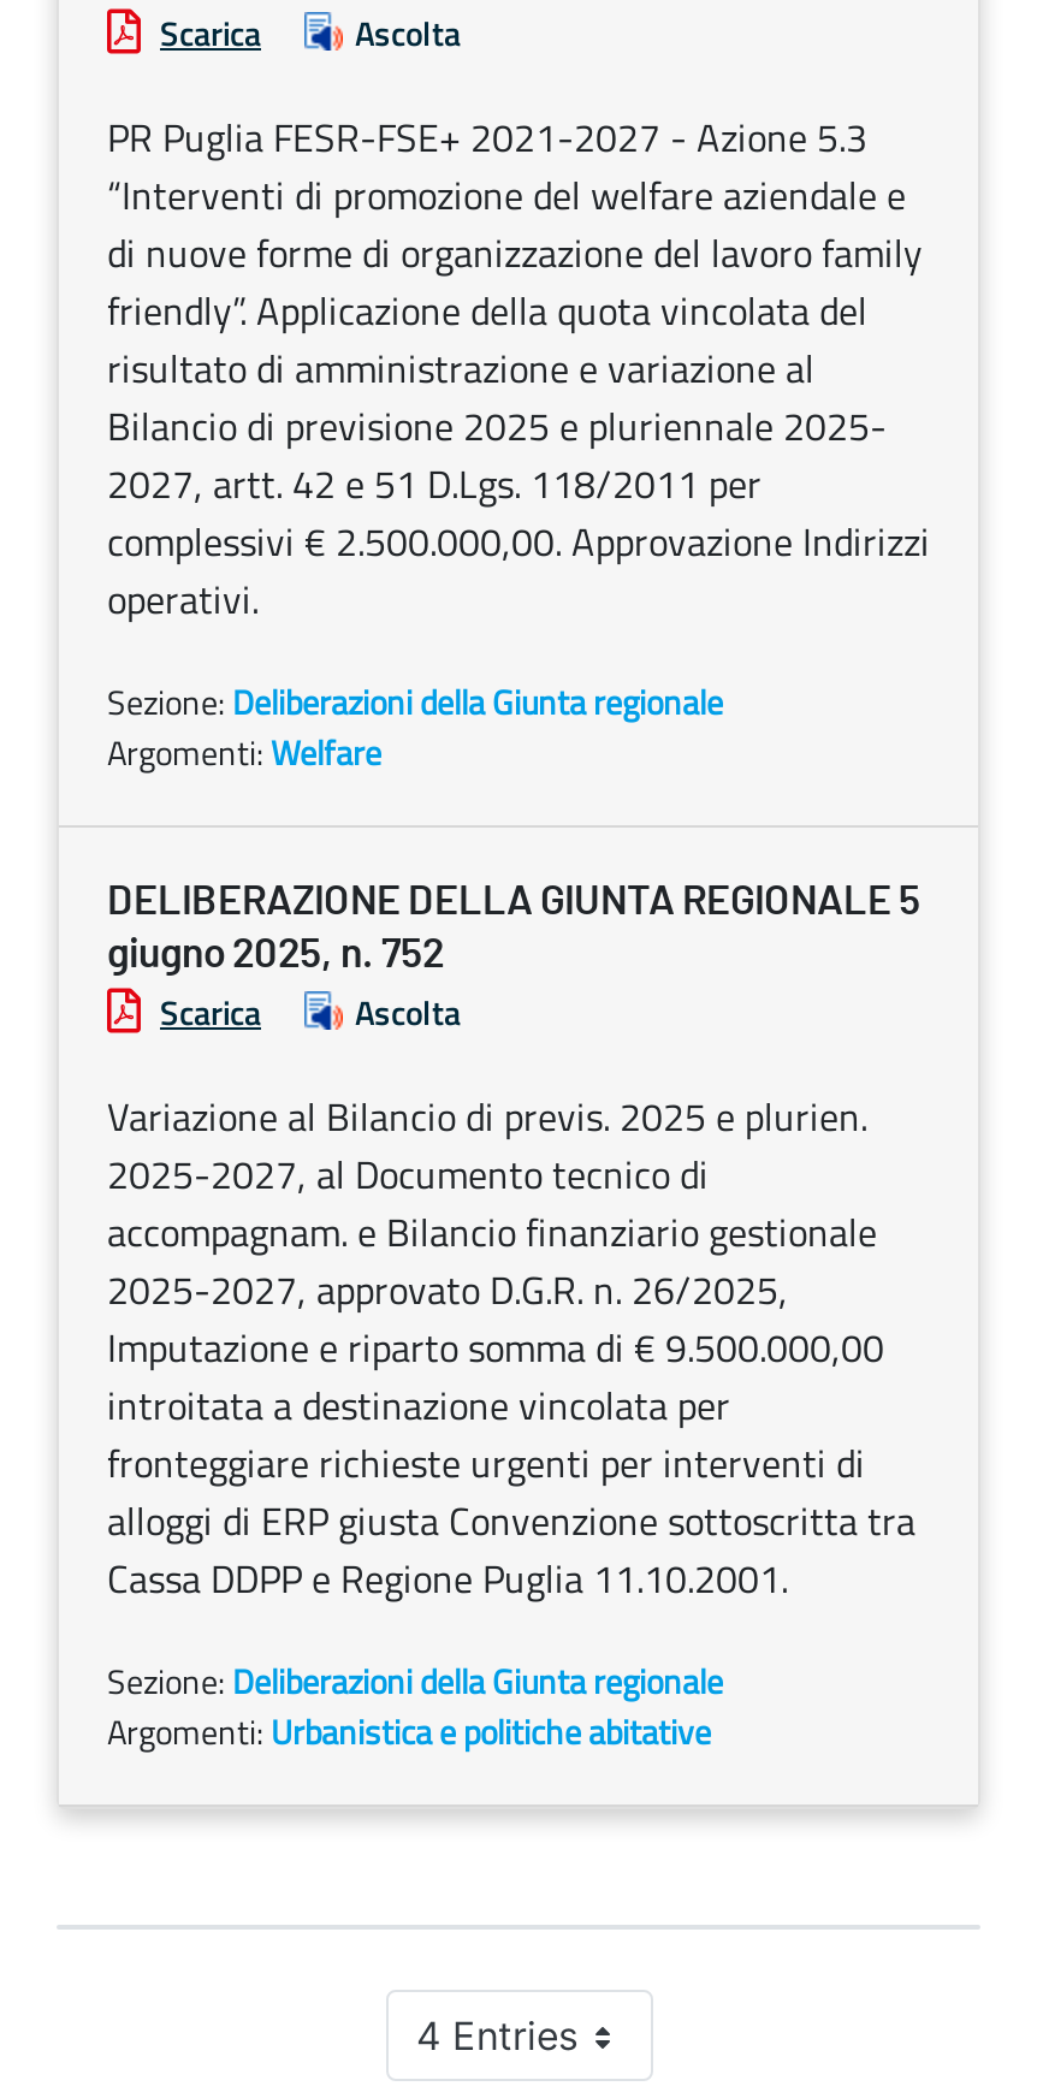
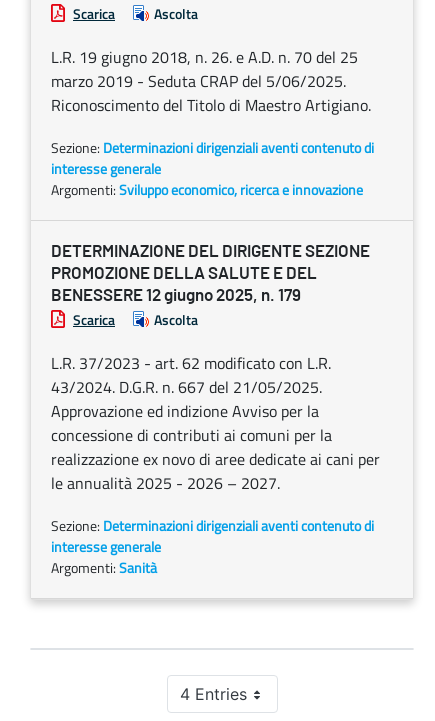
[107,108,930,628] PR Puglia FESR-FSE+ 2021-2027 - Azione 5.3 | “Interventi di promozione del welfare aziendale e | di nuove forme di organizzazione del lavoro family | friendly”. Applicazione della quota vincolata del | risultato di amministrazione e variazione al | Bilancio di previsione 2025 e pluriennale 2025- | 2027, artt. 42 e 51 D.Lgs. 118/2011 per | complessivi € 2.500.000,00. Approvazione Indirizzi | operativi. -> [51,45,371,117] L.R. 19 giugno 2018, n. 26. e A.D. n. 70 del 25 | marzo 2019 - Seduta CRAP del 5/06/2025. | Riconoscimento del Titolo di Maestro Artigiano.
[107,676,723,777] Sezione: Deliberazioni della Giunta regionale | Argomenti: Welfare -> [51,137,374,200] Sezione: Determinazioni dirigenziali aventi contenuto di | interesse generale | Argomenti: Sviluppo economico, ricerca e innovazione
[107,881,920,974] DELIBERAZIONE DELLA GIUNTA REGIONALE 5 | giugno 2025, n. 752 -> [51,243,370,304] DETERMINAZIONE DEL DIRIGENTE SEZIONE | PROMOZIONE DELLA SALUTE E DEL | BENESSERE 12 giugno 2025, n. 179
[107,1087,915,1607] Variazione al Bilancio di previs. 2025 e plurien. | 2025-2027, al Documento tecnico di | accompagnam. e Bilancio finanziario gestionale | 2025-2027, approvato D.G.R. n. 26/2025, | Imputazione e riparto somma di € 9.500.000,00 | introitata a destinazione vincolata per | fronteggiare richieste urgenti per interventi di | alloggi di ERP giusta Convenzione sottoscritta tra | Cassa DDPP e Regione Puglia 11.10.2001. -> [51,351,380,495] L.R. 37/2023 - art. 62 modificato con L.R. | 43/2024. D.G.R. n. 667 del 21/05/2025. | Approvazione ed indizione Avviso per la | concessione di contributi ai comuni per la | realizzazione ex novo di aree dedicate ai cani per | le annualità 2025 - 2026 – 2027.
[107,1655,723,1756] Sezione: Deliberazioni della Giunta regionale | Argomenti: Urbanistica e politiche abitative -> [51,515,374,578] Sezione: Determinazioni dirigenziali aventi contenuto di | interesse generale | Argomenti: Sanità

